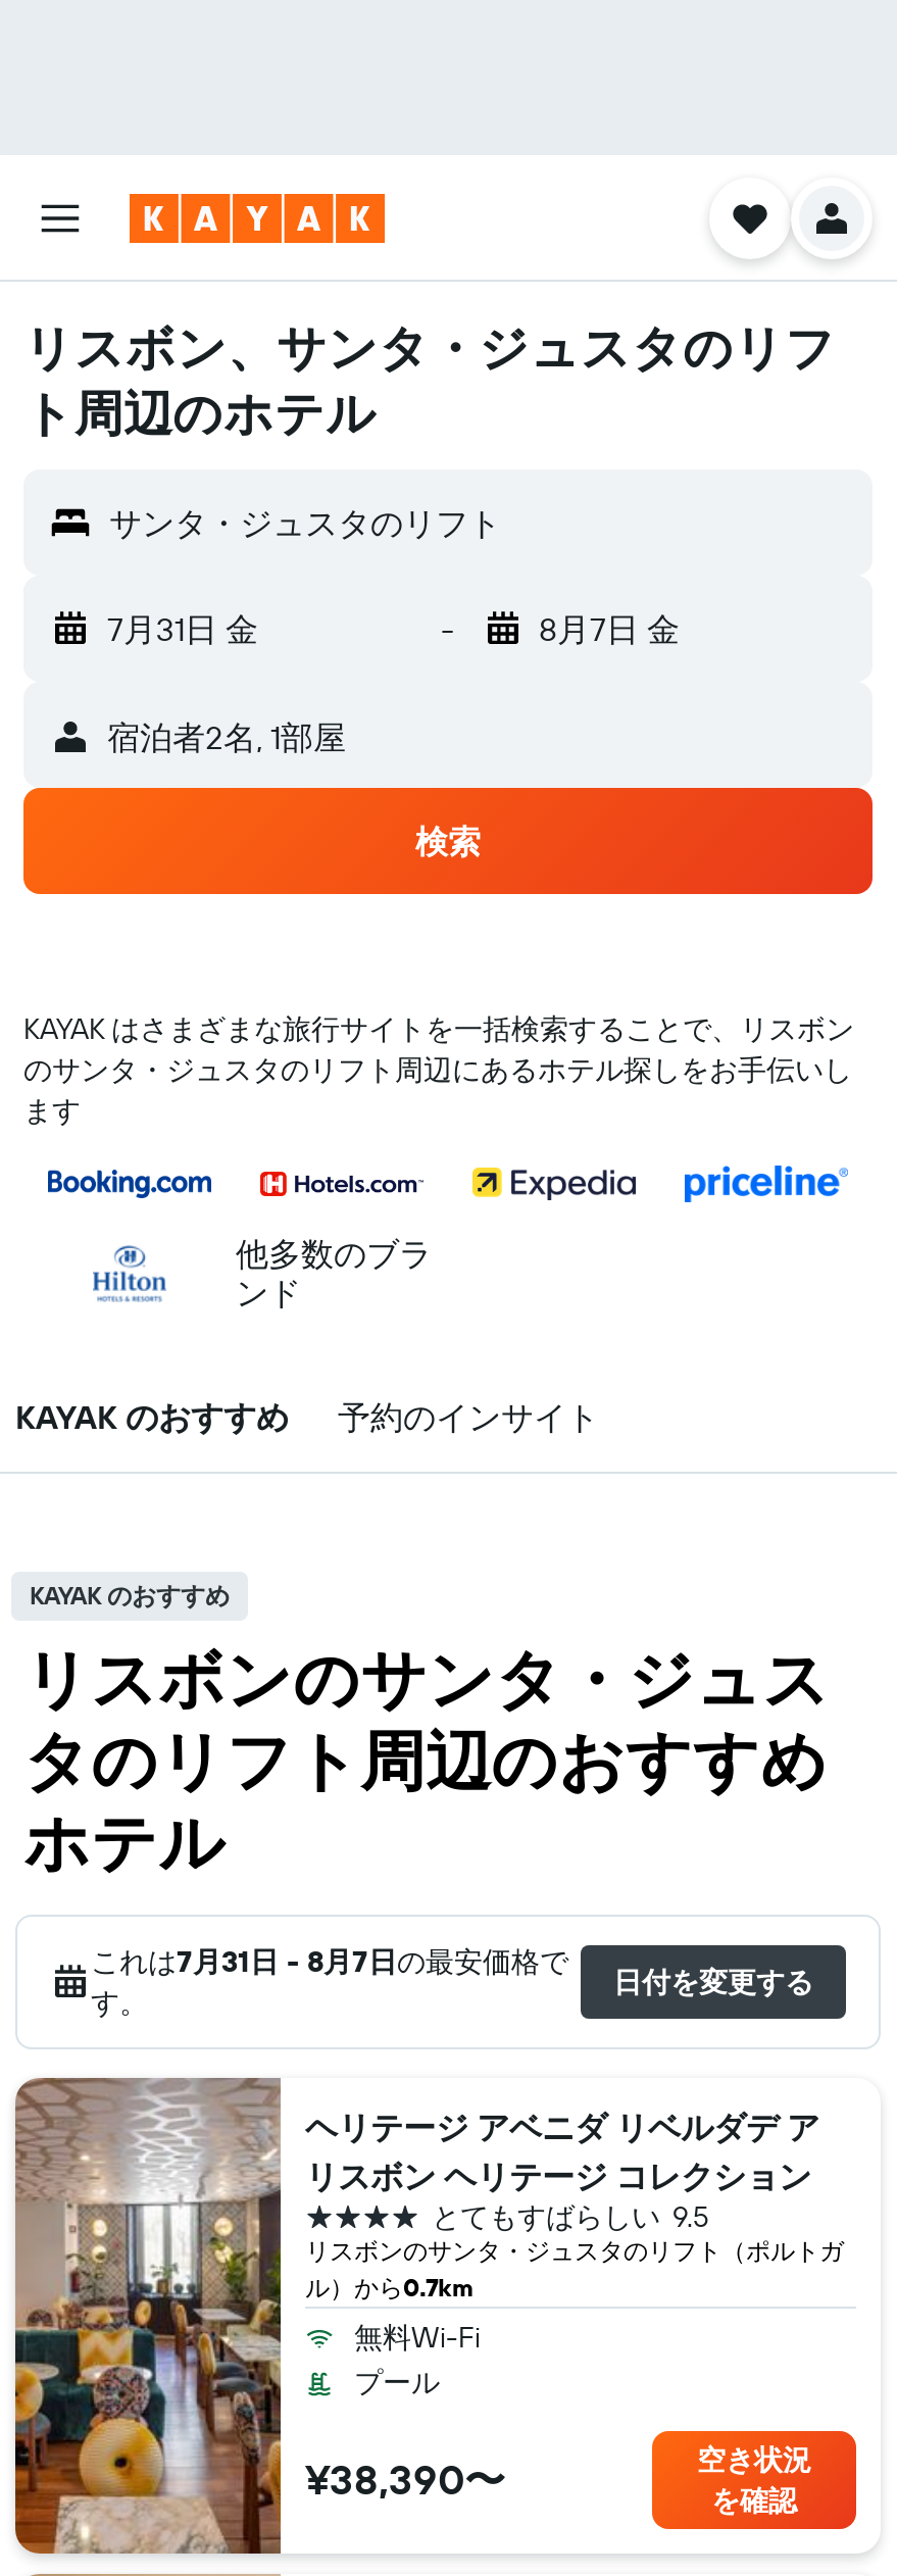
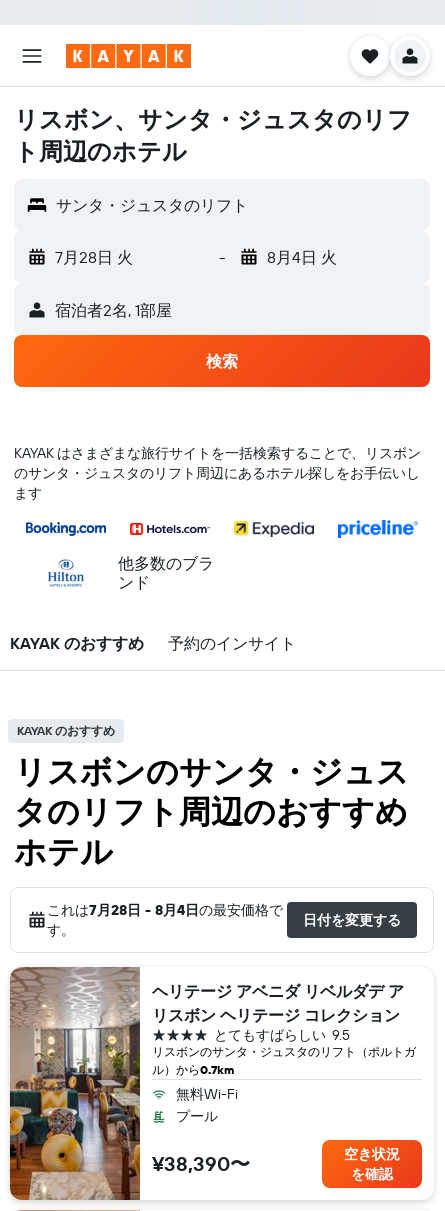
[107,608,258,649] 7月31日 金 -> [55,247,133,267] 7月28日 火
[539,608,680,649] 8月7日 金 -> [266,247,336,267] 8月4日 火
[91,1943,568,1980] これは7月31日 - 8月7日の最安価格で -> [47,901,283,919] これは7月28日 - 8月4日の最安価格で

